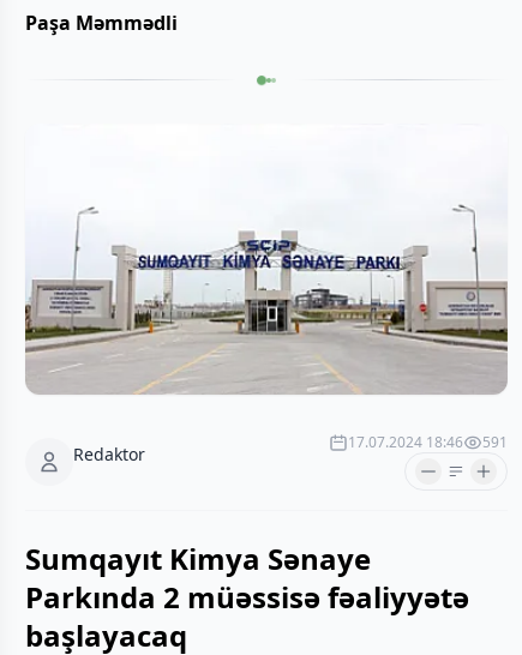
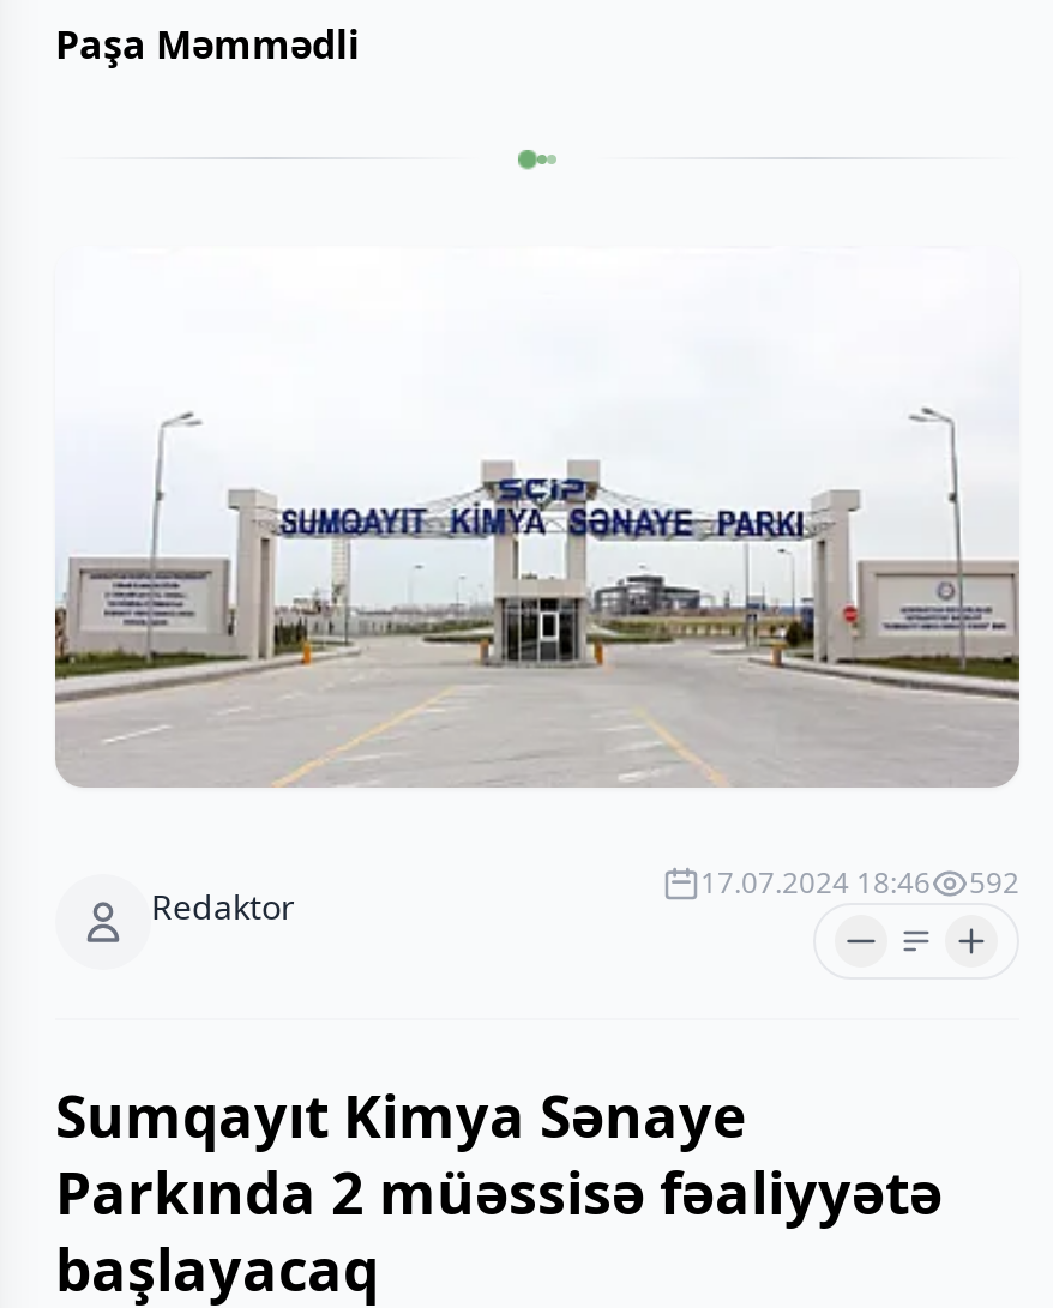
[348,432,508,452] 17.07.2024 18:46 591 -> [700,862,1019,902] 17.07.2024 18:46 592

